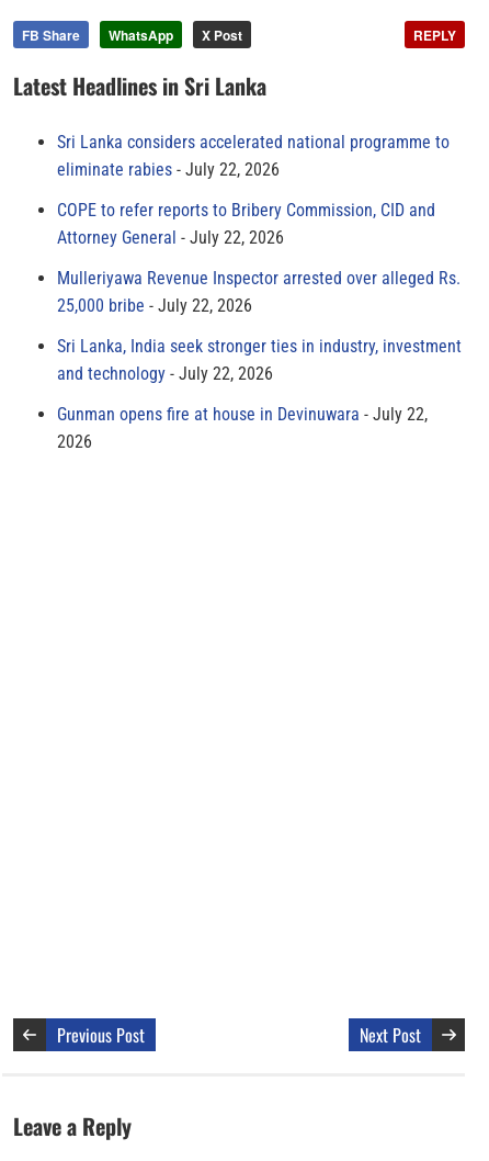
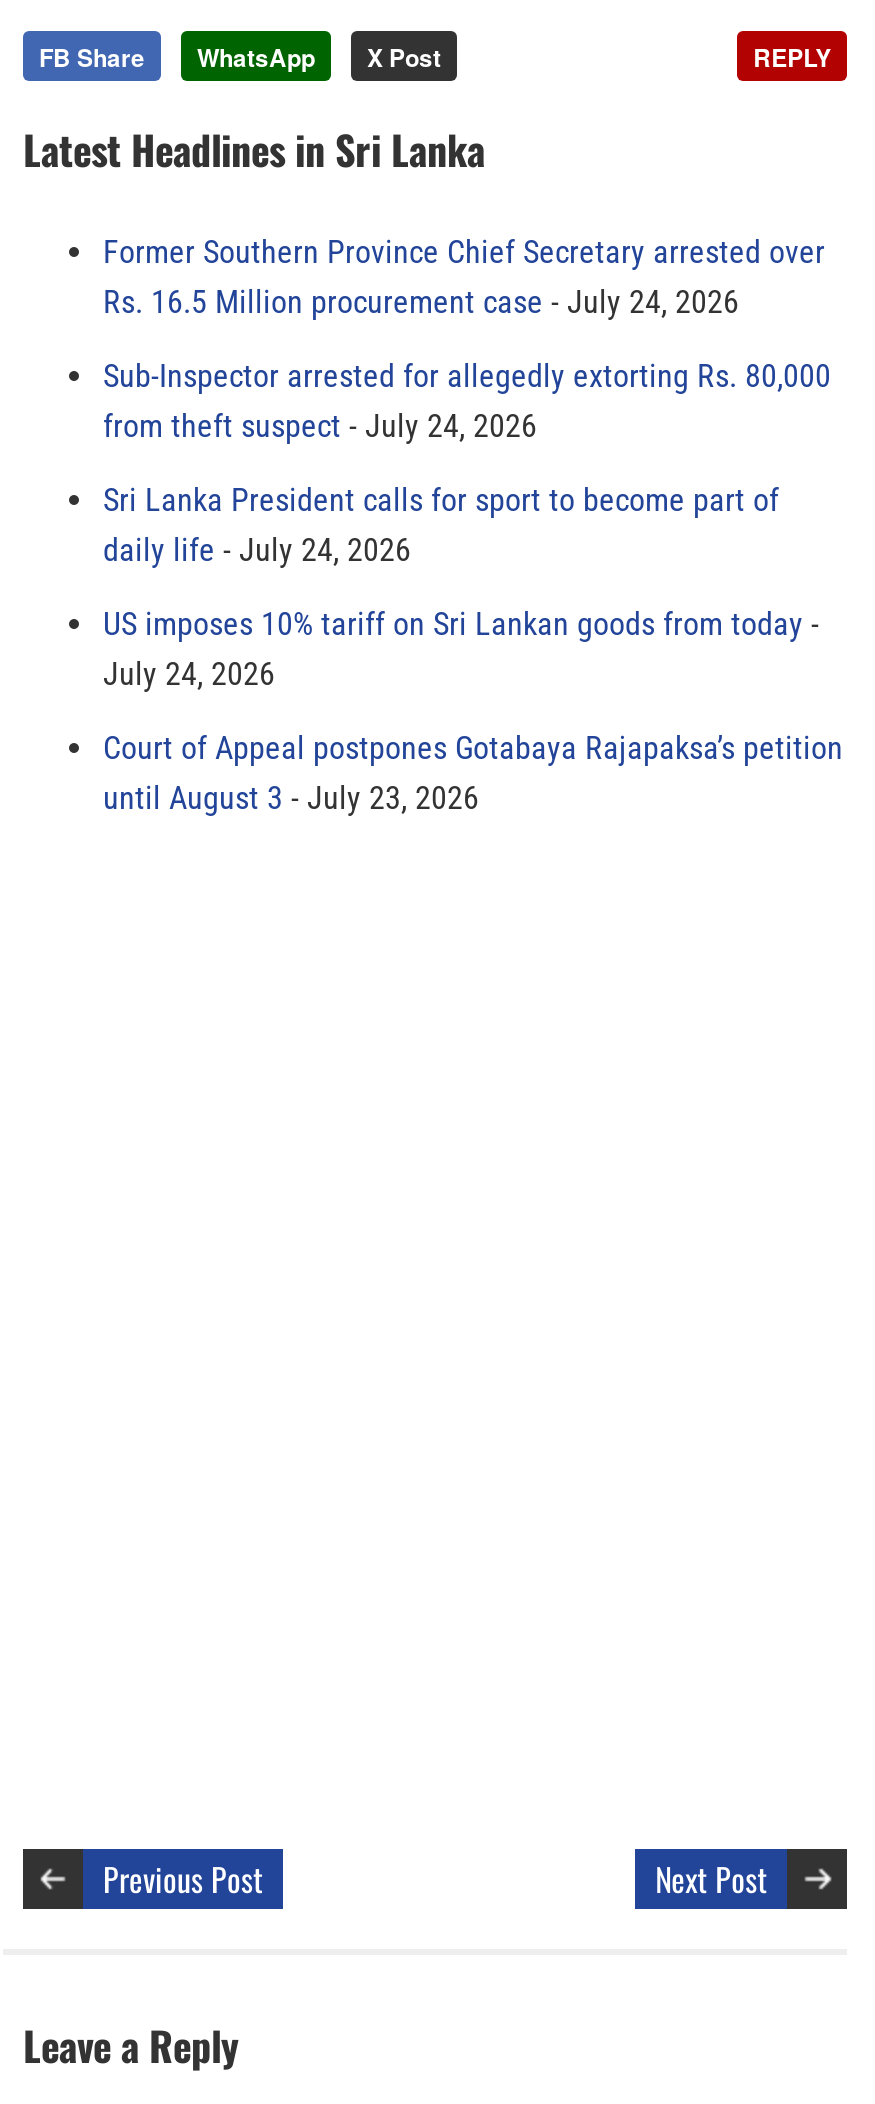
[57,132,450,180] Sri Lanka considers accelerated national programme to | eliminate rabies | July 22, 2026 -> [103,233,825,321] Former Southern Province Chief Secretary arrested over | Rs. 16.5 Million procurement case | July 24, 2026
[57,200,435,248] COPE to refer reports to Bribery Commission, CID and | Attorney General | July 22, 2026 -> [103,357,831,445] Sub-Inspector arrested for allegedly extorting Rs. 80,000 | from theft suspect | July 24, 2026
[57,268,460,316] Mulleriyawa Revenue Inspector arrested over alleged Rs. | 25,000 bribe | July 22, 2026 -> [103,481,779,569] Sri Lanka President calls for sport to become part of | daily life | July 24, 2026
[57,336,462,384] Sri Lanka, India seek stronger ties in industry, investment | and technology | July 22, 2026 -> [103,605,803,693] US imposes 10% tariff on Sri Lankan goods from today | July 24, 2026
[57,404,428,452] Gunman opens fire at house in Devinuwara | July 22, | 2026 -> [103,729,843,817] Court of Appeal postpones Gotabaya Rajapaksa’s petition | until August 3 | July 23, 2026

